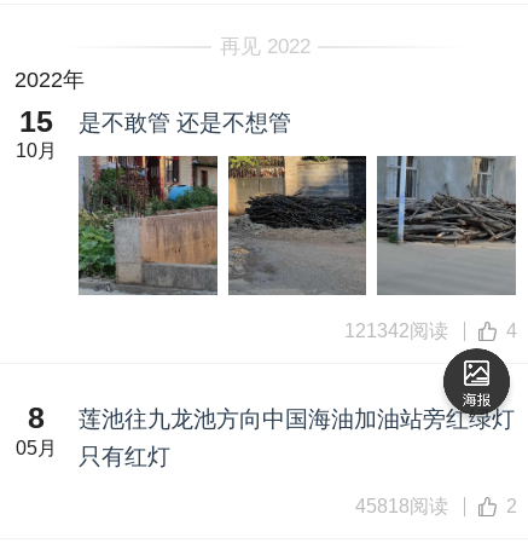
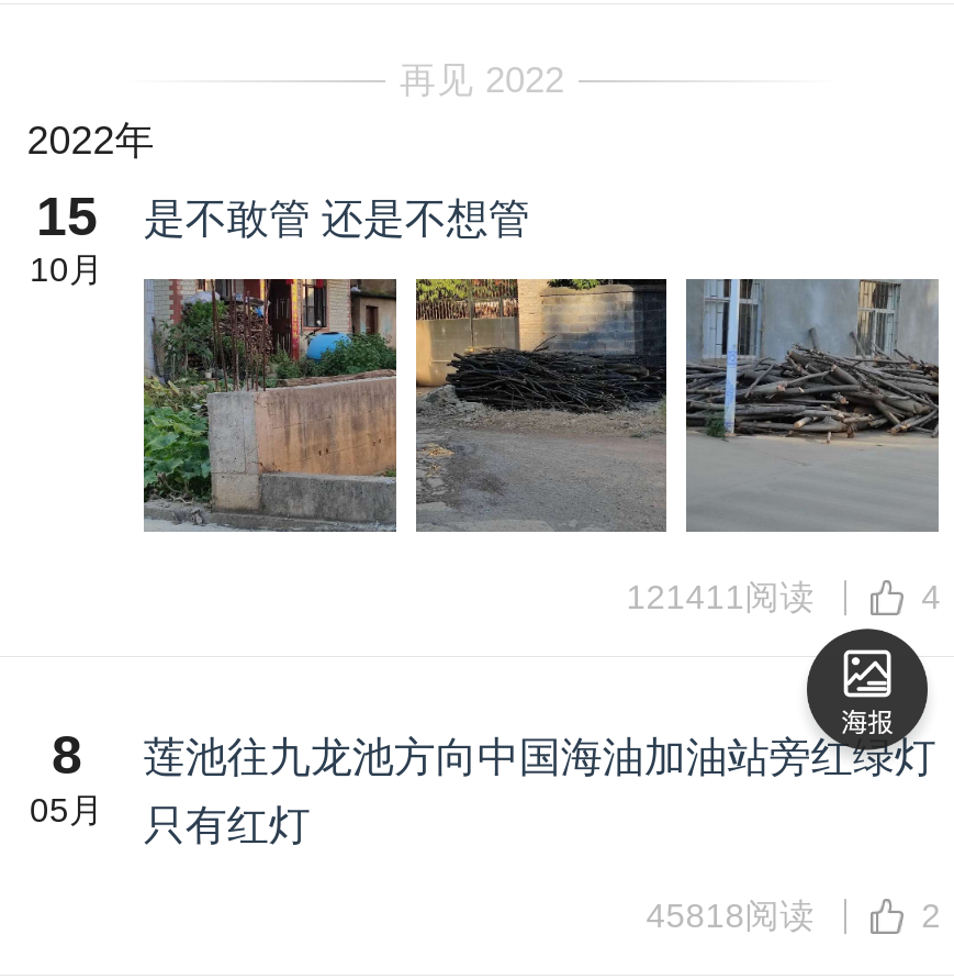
[344,321,448,341] 121342阅读 -> [626,578,815,616] 121411阅读

